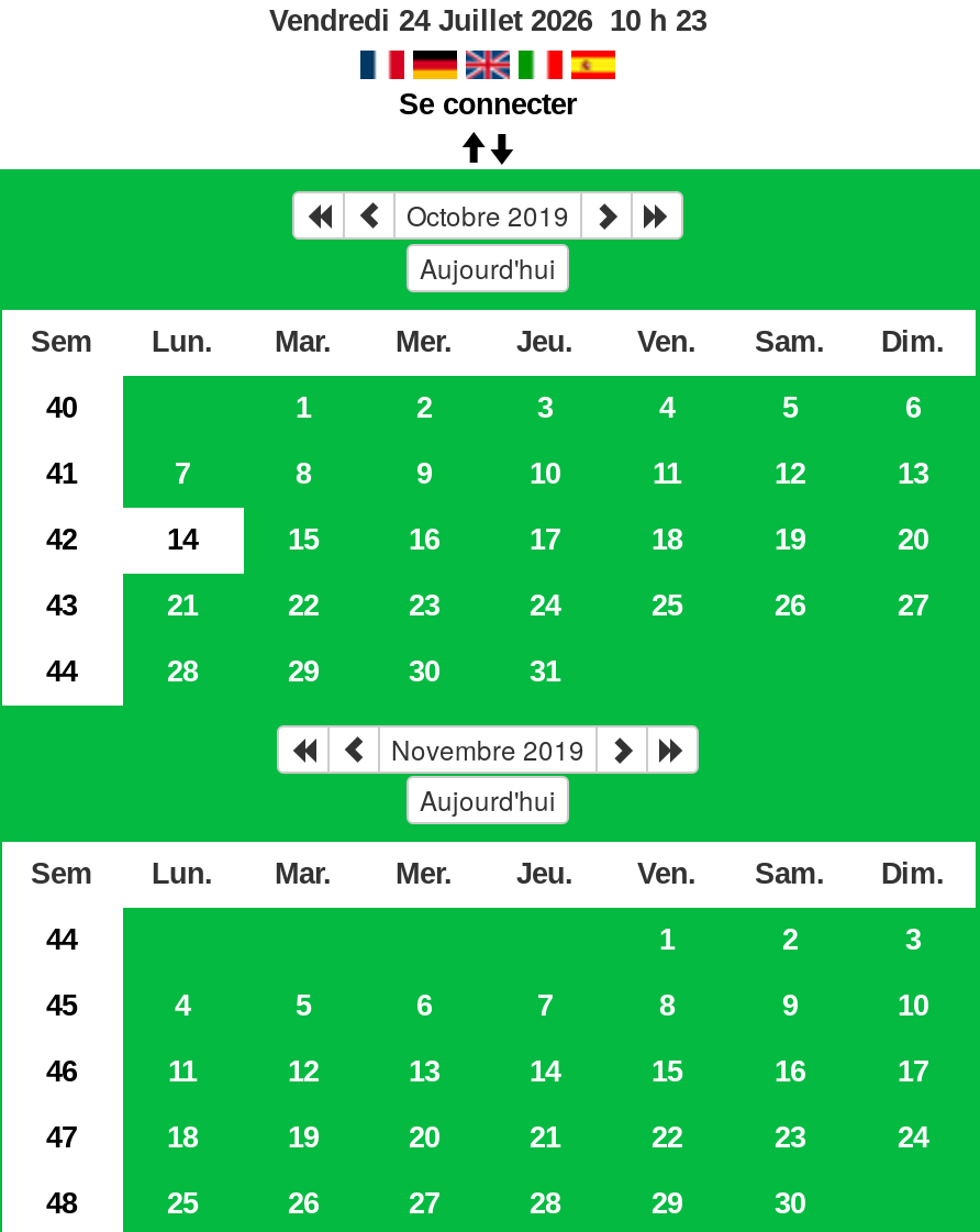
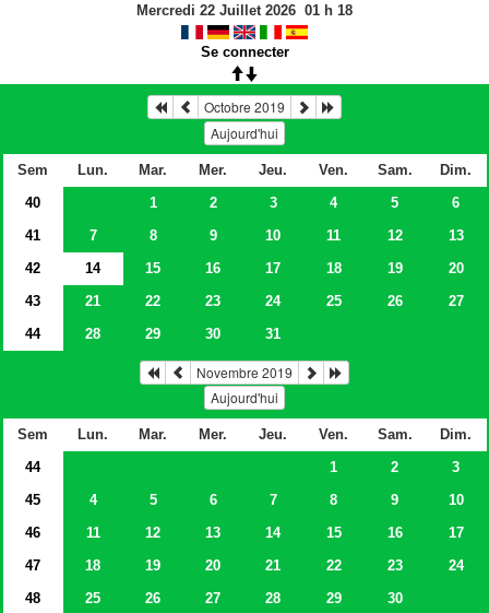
[269,4,706,37] Vendredi 24 Juillet 2026 10 h 23 -> [136,2,353,19] Mercredi 22 Juillet 2026 01 h 18

